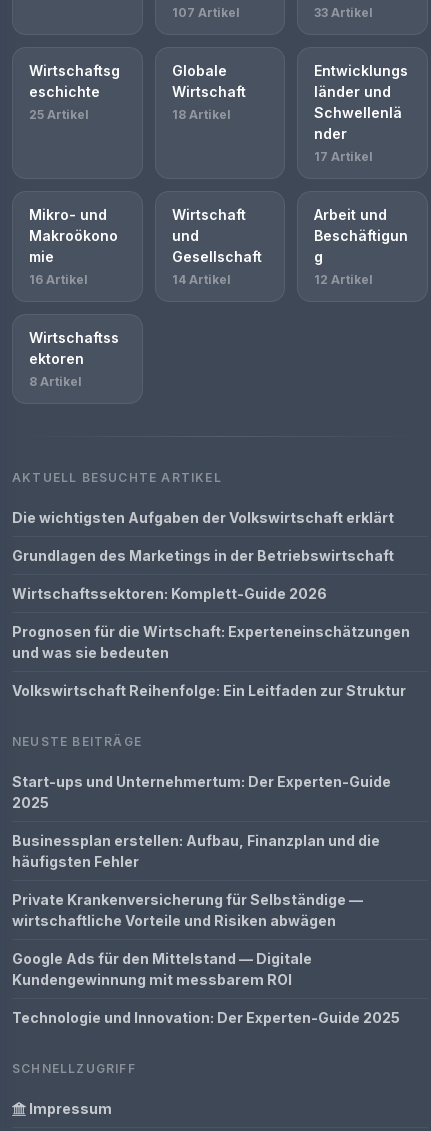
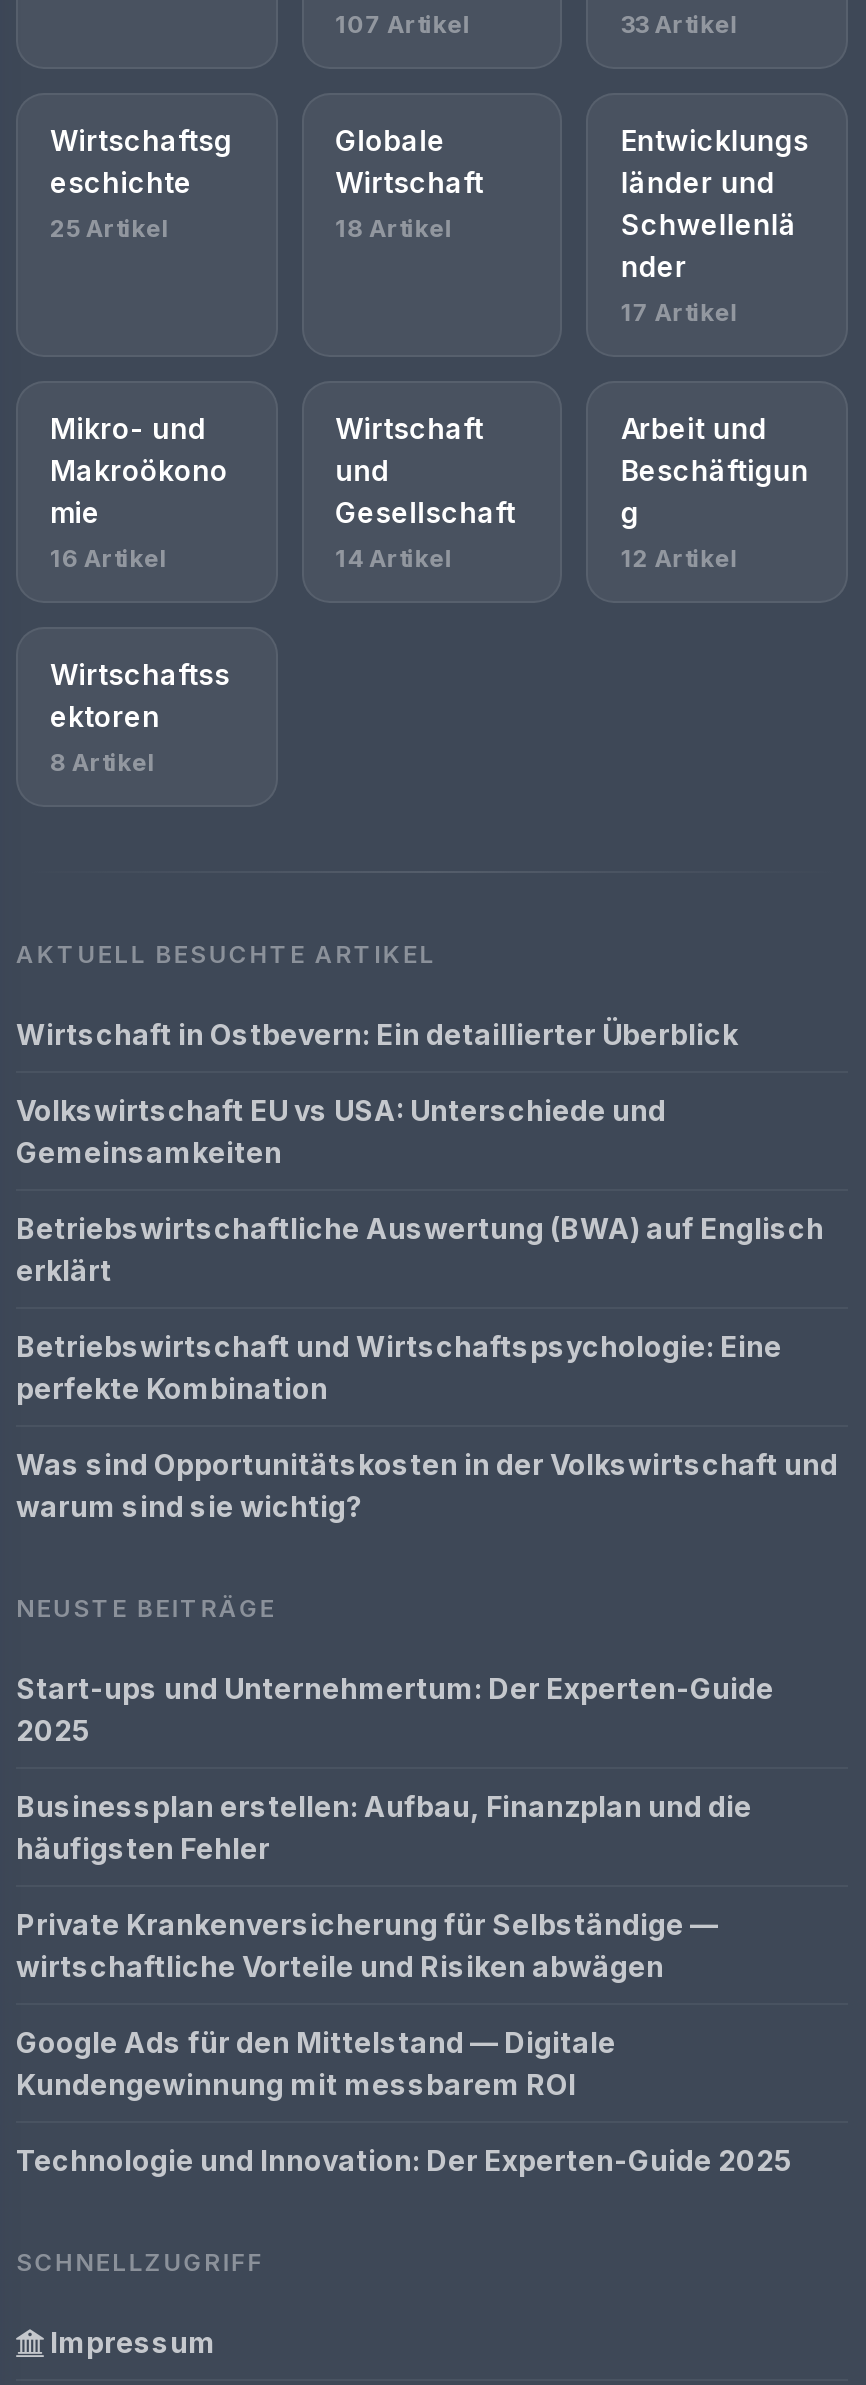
[12,509,394,526] Die wichtigsten Aufgaben der Volkswirtschaft erklärt -> [16,1017,738,1051] Wirtschaft in Ostbevern: Ein detaillierter Überblick
[12,547,394,564] Grundlagen des Marketings in der Betriebswirtschaft -> [16,1093,666,1169] Volkswirtschaft EU vs USA: Unterschiede und | Gemeinsamkeiten
[12,585,327,602] Wirtschaftssektoren: Komplett-Guide 2026 -> [16,1211,824,1287] Betriebswirtschaftliche Auswertung (BWA) auf Englisch | erklärt
[12,623,410,661] Prognosen für die Wirtschaft: Experteneinschätzungen | und was sie bedeuten -> [16,1329,782,1405] Betriebswirtschaft und Wirtschaftspsychologie: Eine | perfekte Kombination
[12,682,406,699] Volkswirtschaft Reihenfolge: Ein Leitfaden zur Struktur -> [16,1447,838,1523] Was sind Opportunitätskosten in der Volkswirtschaft und | warum sind sie wichtig?

